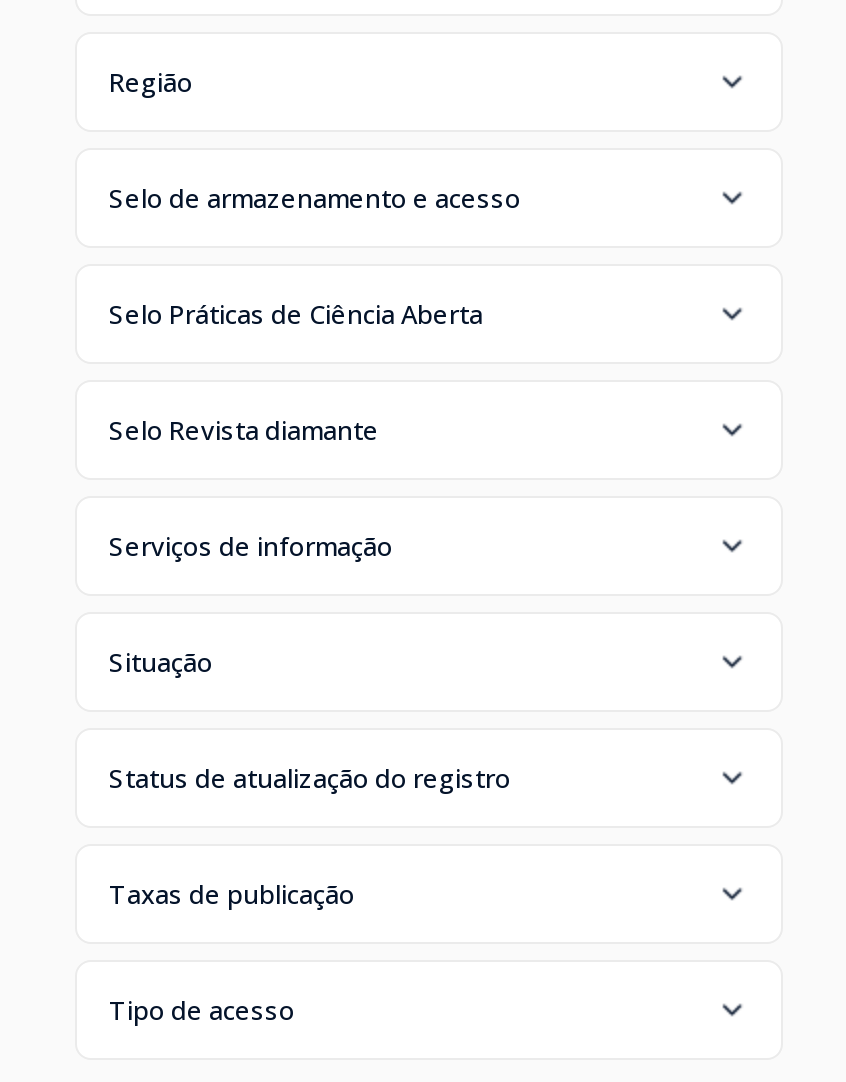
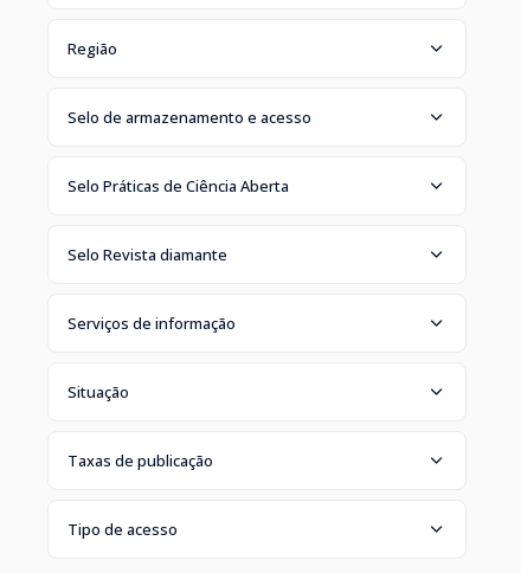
[109,759,511,795] Status de atualização do registro -> none

